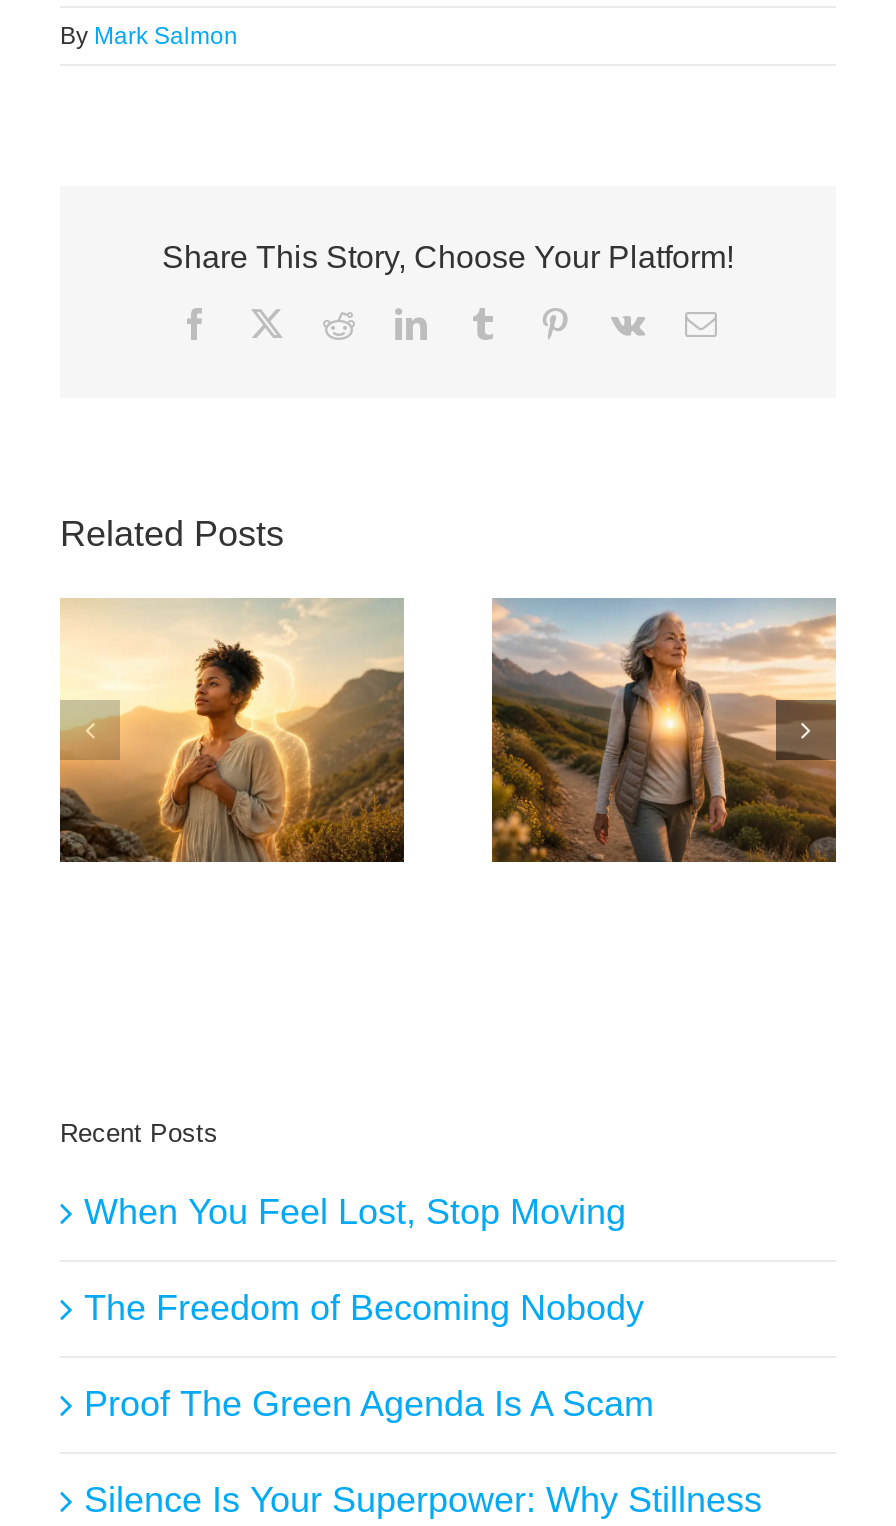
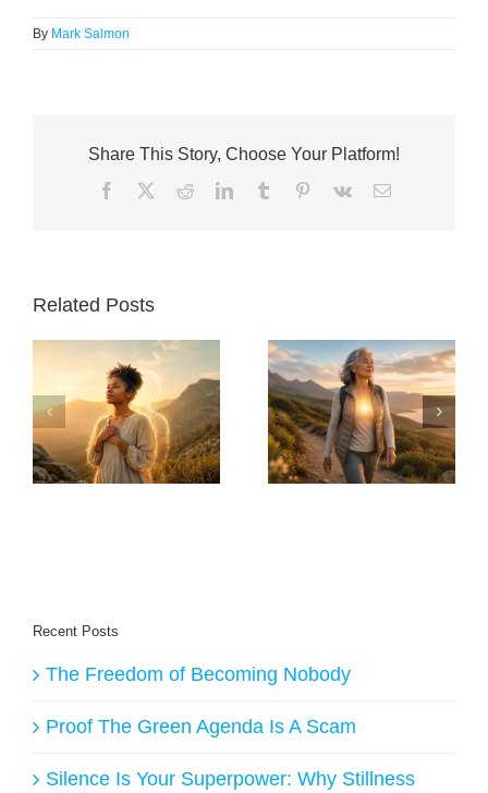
[84,1192,626,1232] When You Feel Lost, Stop Moving -> none

